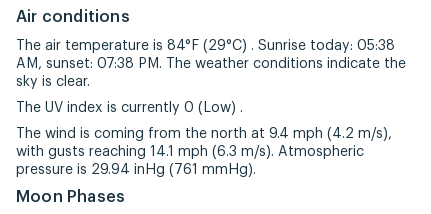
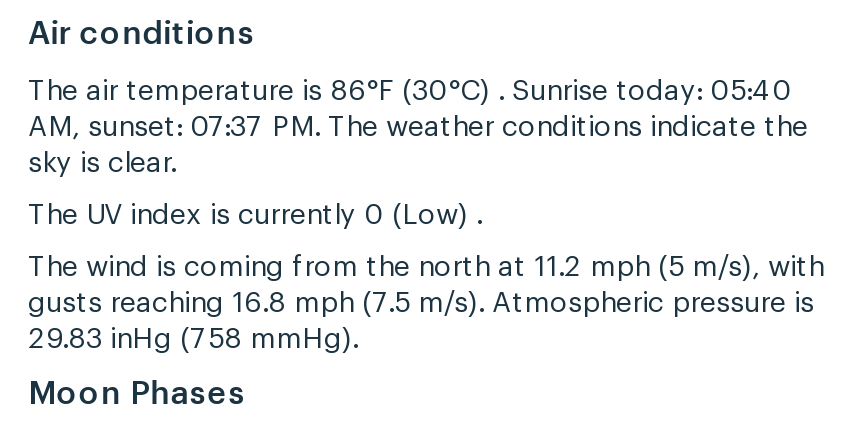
[16,39,395,53] The air temperature is 84°F (29°C) . Sunrise today: 05:38 -> [28,78,792,106] The air temperature is 86°F (30°C) . Sunrise today: 05:40
[16,57,406,71] AM, sunset: 07:38 PM. The weather conditions indicate the -> [28,114,808,142] AM, sunset: 07:37 PM. The weather conditions indicate the
[16,127,392,177] The wind is coming from the north at 9.4 mph (4.2 m/s), | with gusts reaching 14.1 mph (6.3 m/s). Atmospheric | pressure is 29.94 inHg (761 mmHg). -> [28,254,824,354] The wind is coming from the north at 11.2 mph (5 m/s), with | gusts reaching 16.8 mph (7.5 m/s). Atmospheric pressure is | 29.83 inHg (758 mmHg).

